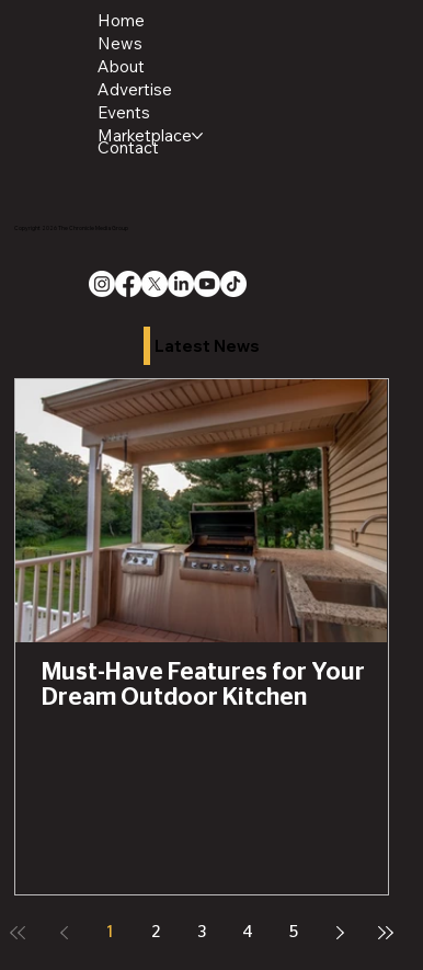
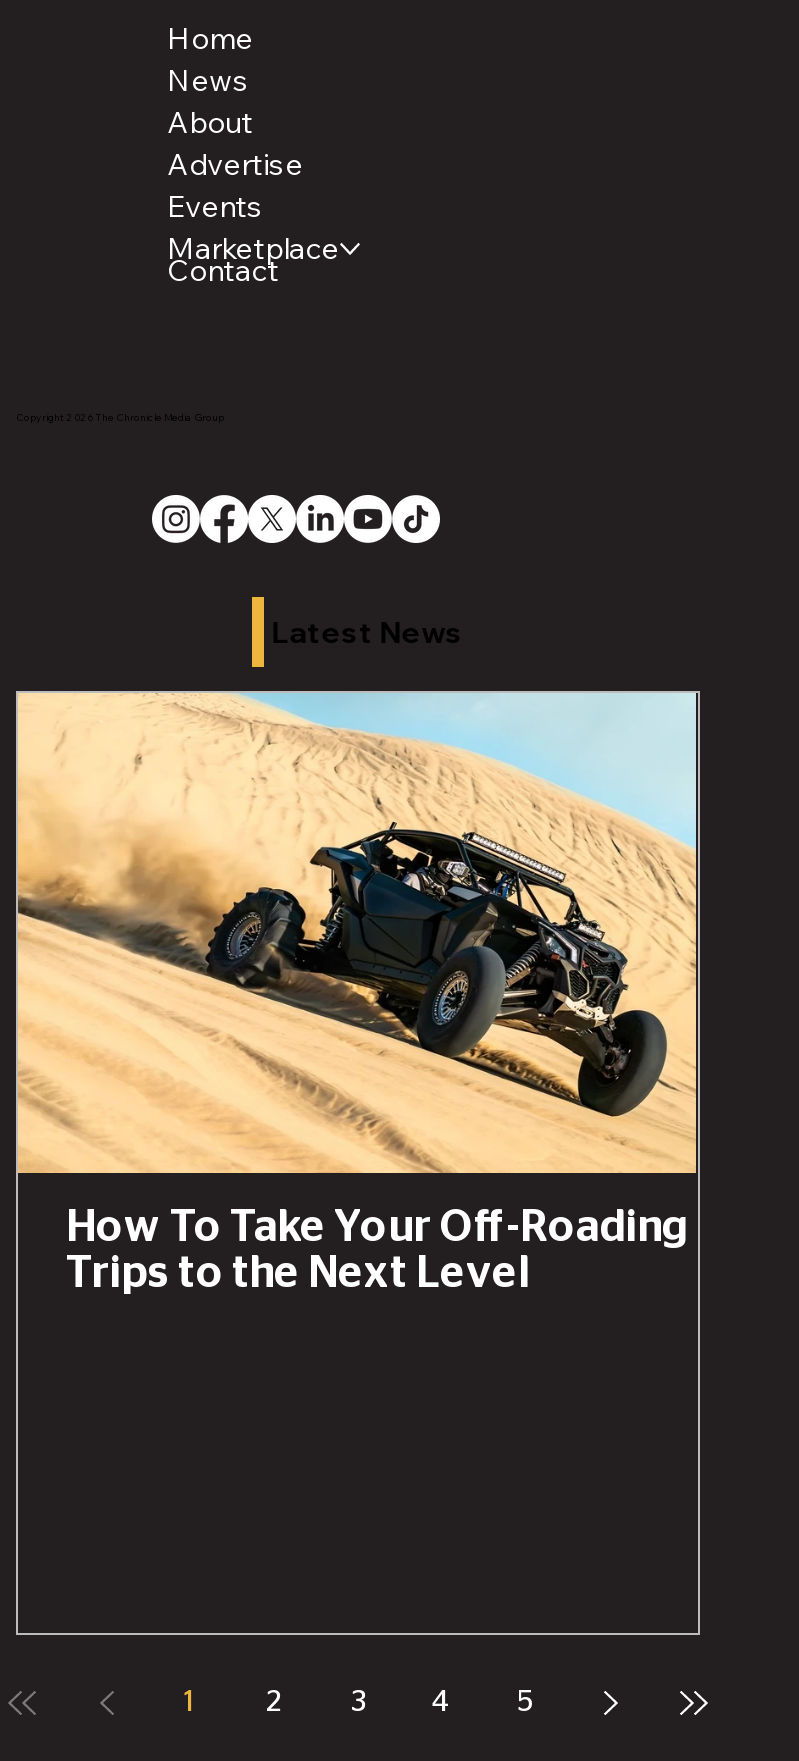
[14,378,388,709] [image] | Must-Have Features for Your | Dream Outdoor Kitchen -> [16,691,698,1295] [image] | How To Take Your Off-Roading | Trips to the Next Level

